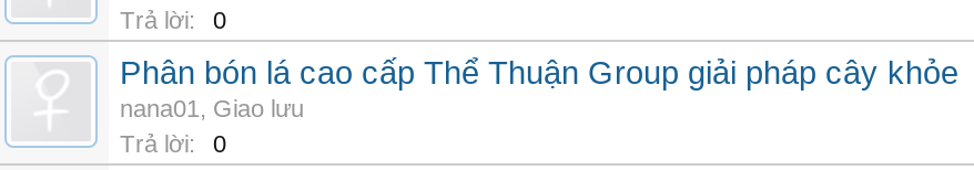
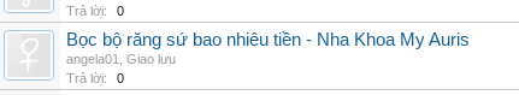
[120,55,958,121] Phân bón lá cao cấp Thể Thuận Group giải pháp cây khỏe | nana01, Giao lưu -> [66,30,470,66] Bọc bộ răng sứ bao nhiêu tiền - Nha Khoa My Auris | angela01, Giao lưu

